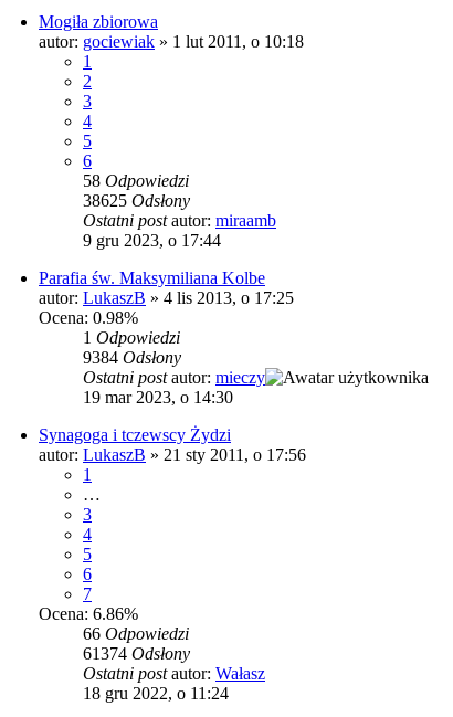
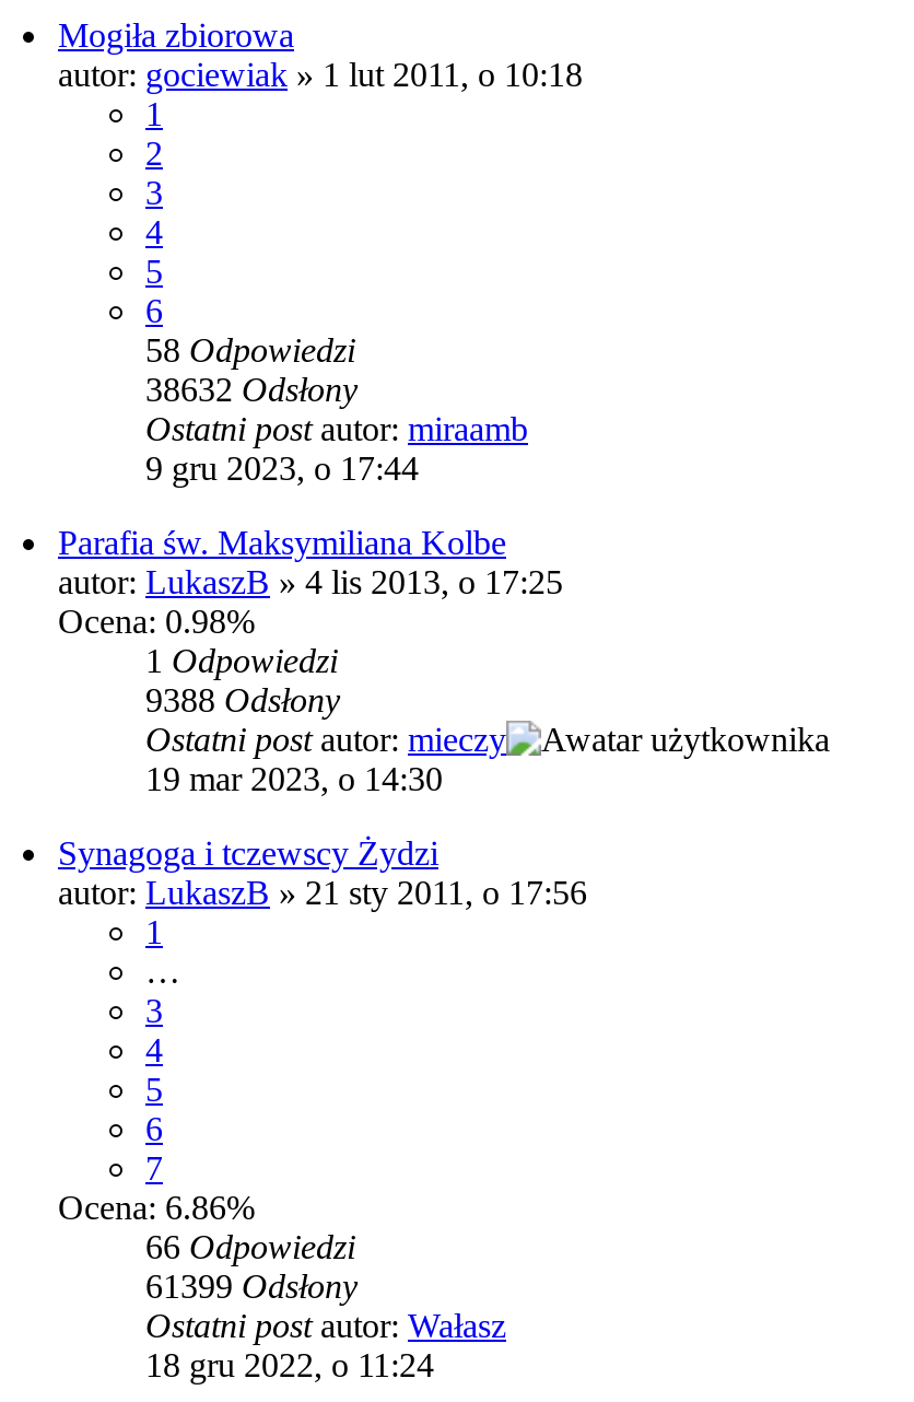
[83,191,190,210] 38625Odsłony -> [145,370,358,407] 38632Odsłony
[83,348,181,367] 9384Odsłony -> [145,681,340,718] 9388Odsłony
[83,644,190,663] 61374Odsłony -> [145,1267,358,1304] 61399Odsłony

